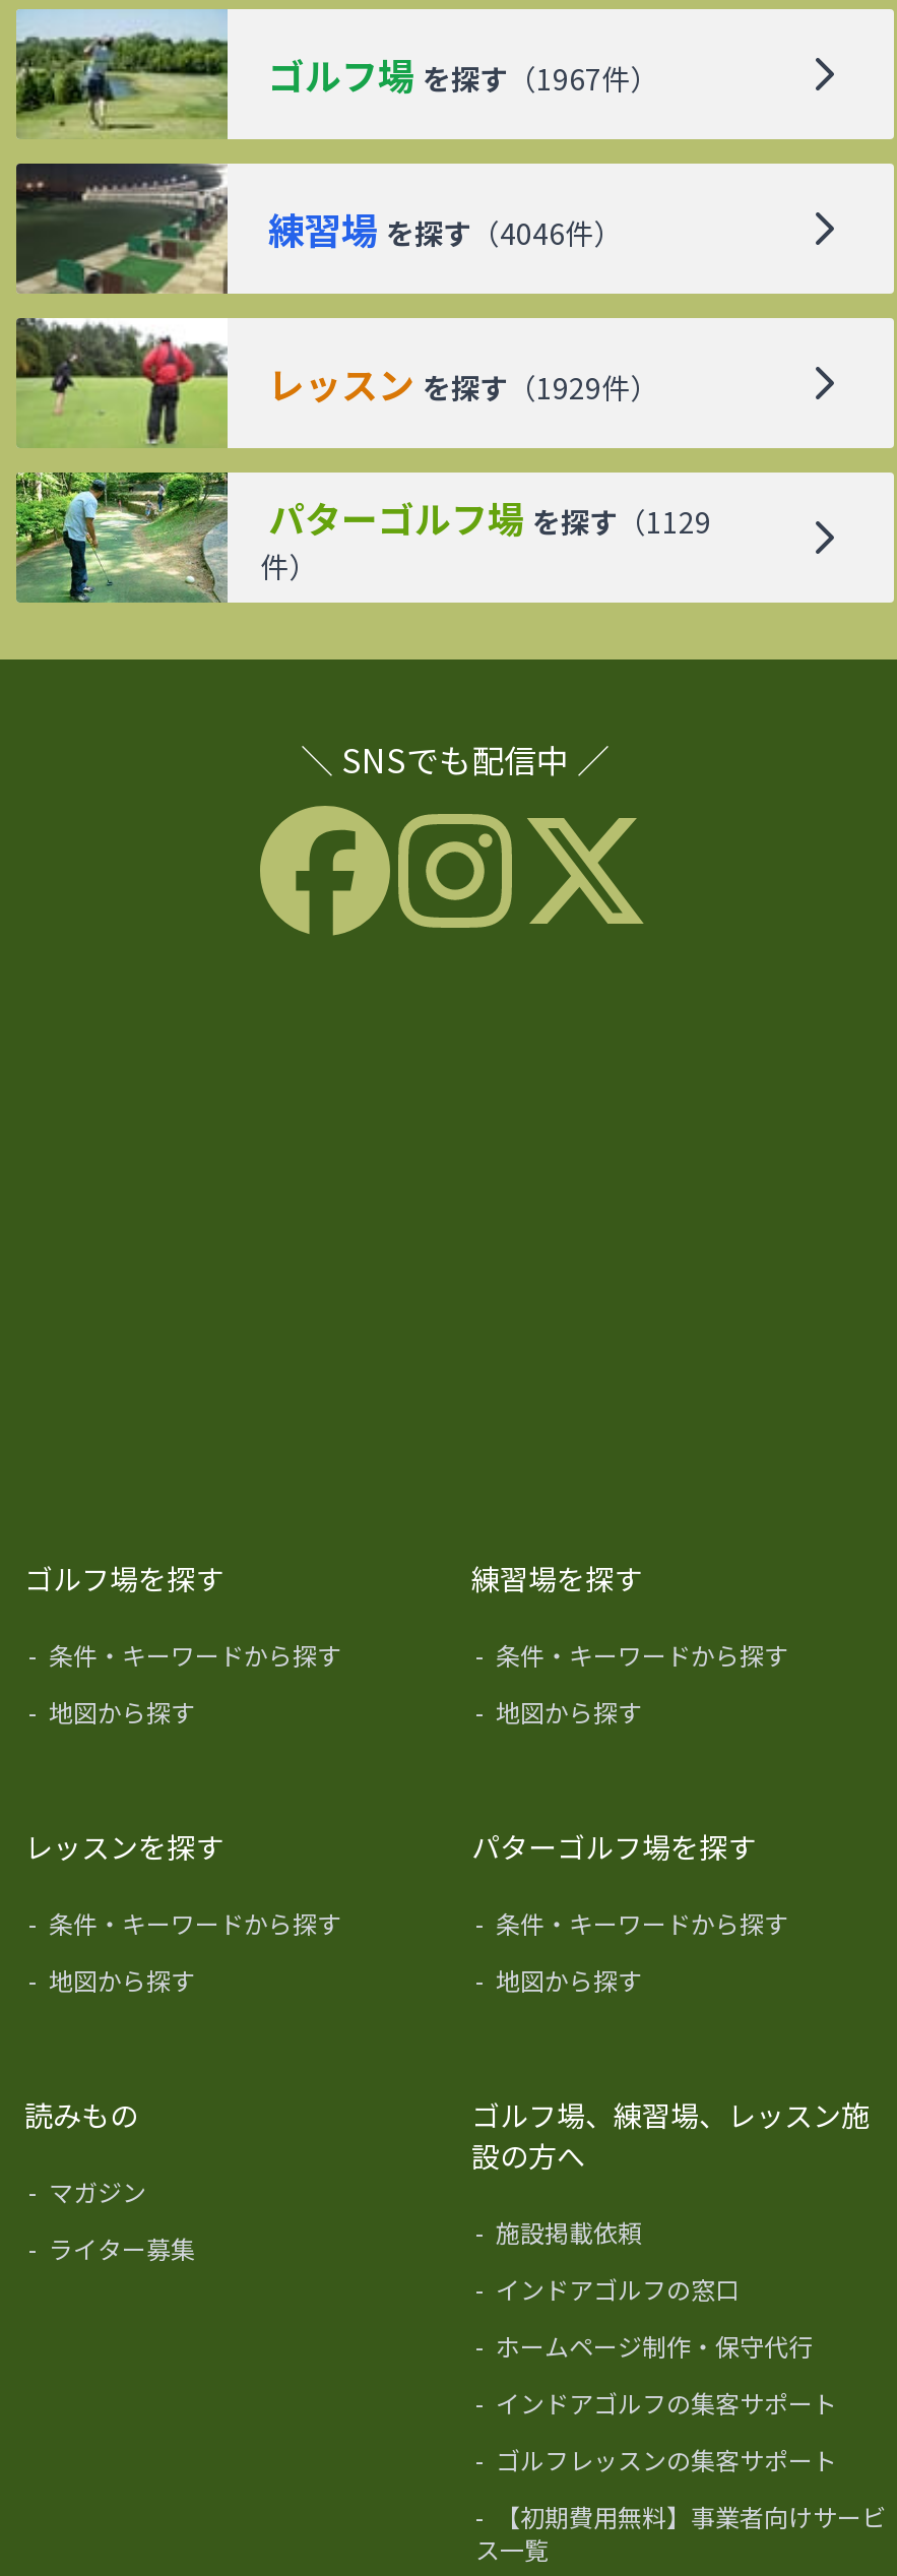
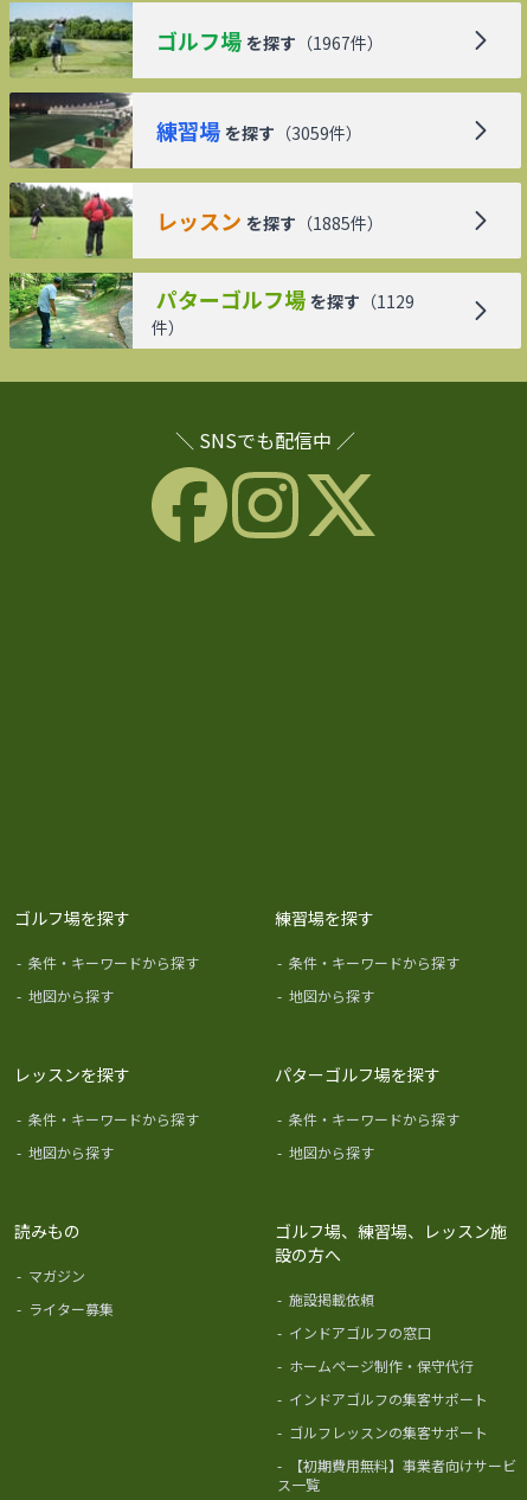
[268,202,622,255] 練習場 を探す（4046件） -> [156,115,362,146] 練習場 を探す（3059件）
[268,356,658,409] レッスン を探す（1929件） -> [156,205,384,236] レッスン を探す（1885件）

